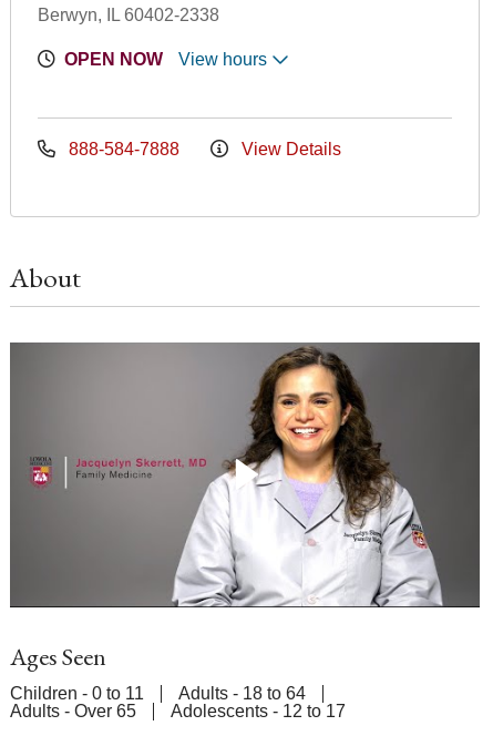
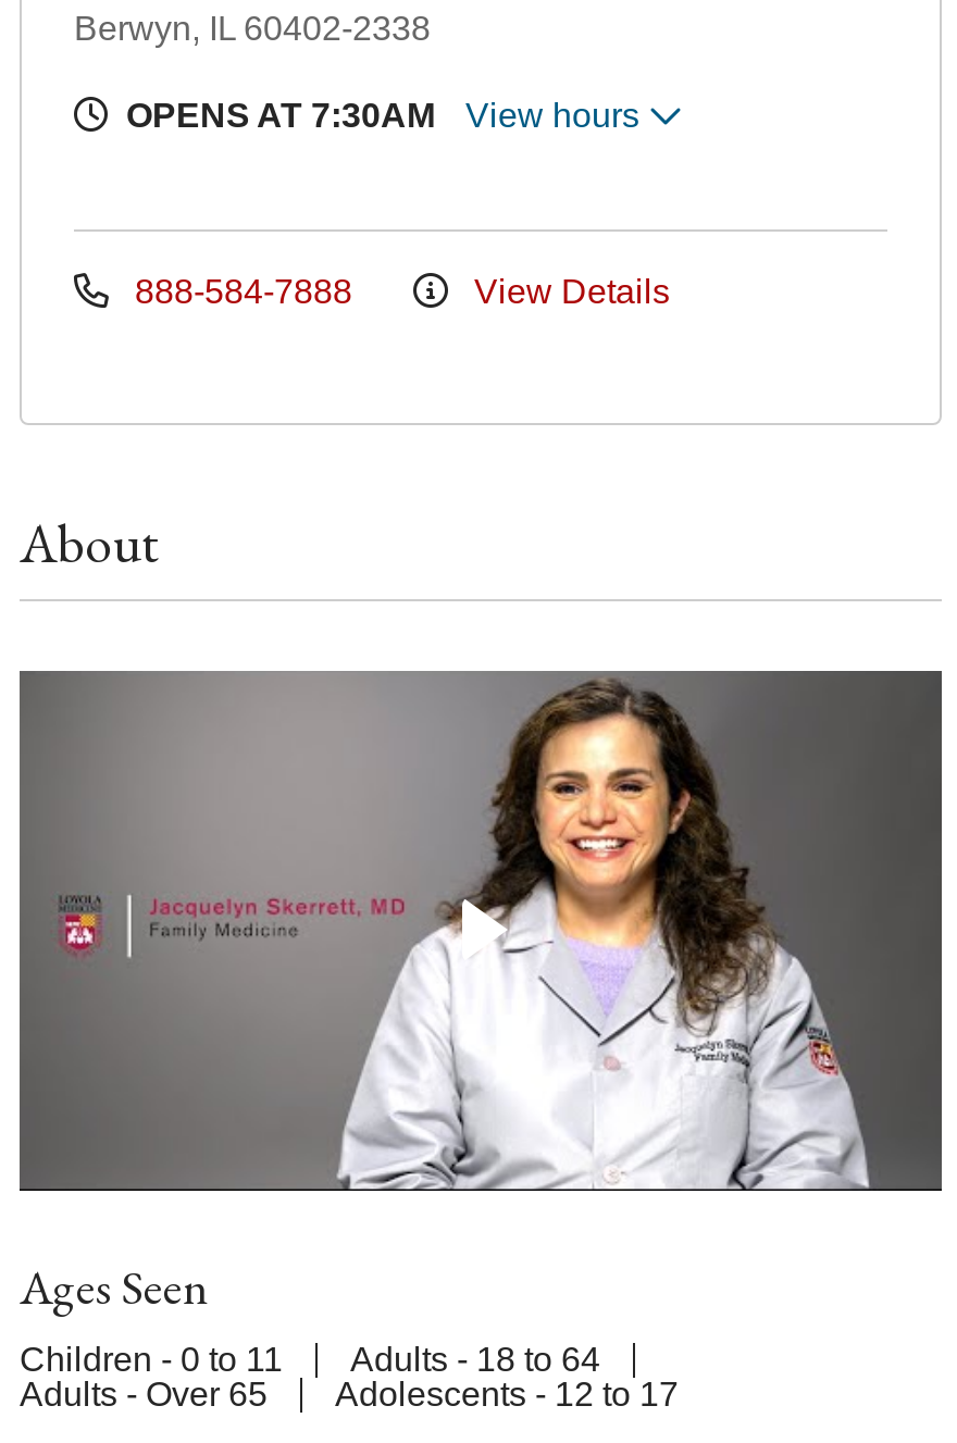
[64,50,163,69] OPEN NOW -> [126,97,435,134] OPENS AT 7:30AM

